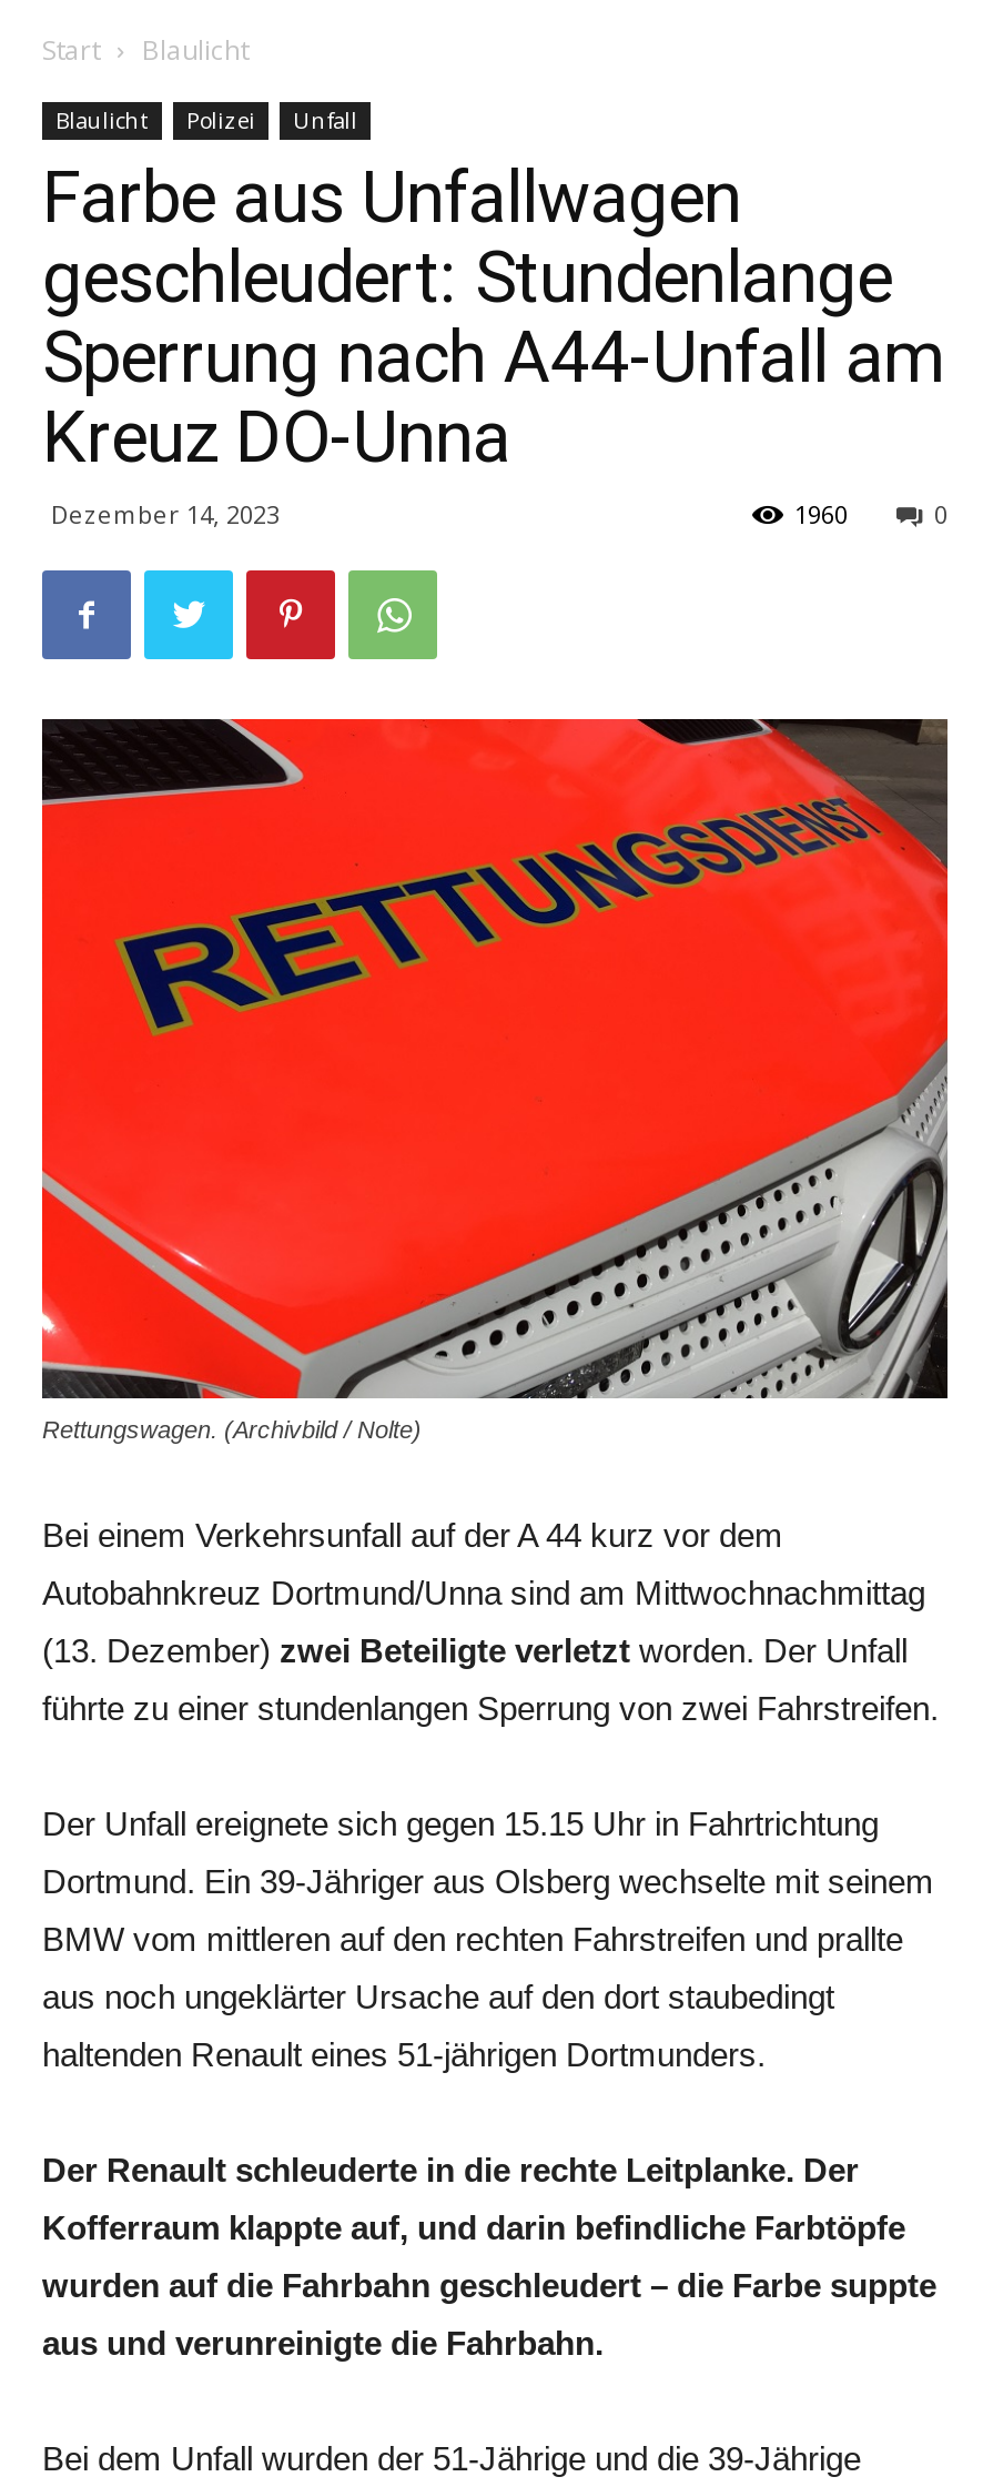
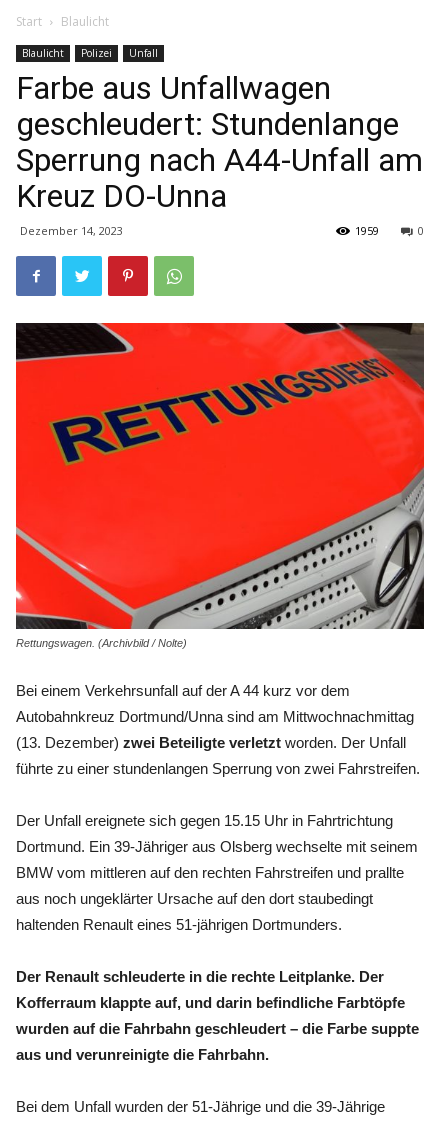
[794,497,848,530] 1960 -> [355,223,379,238] 1959

